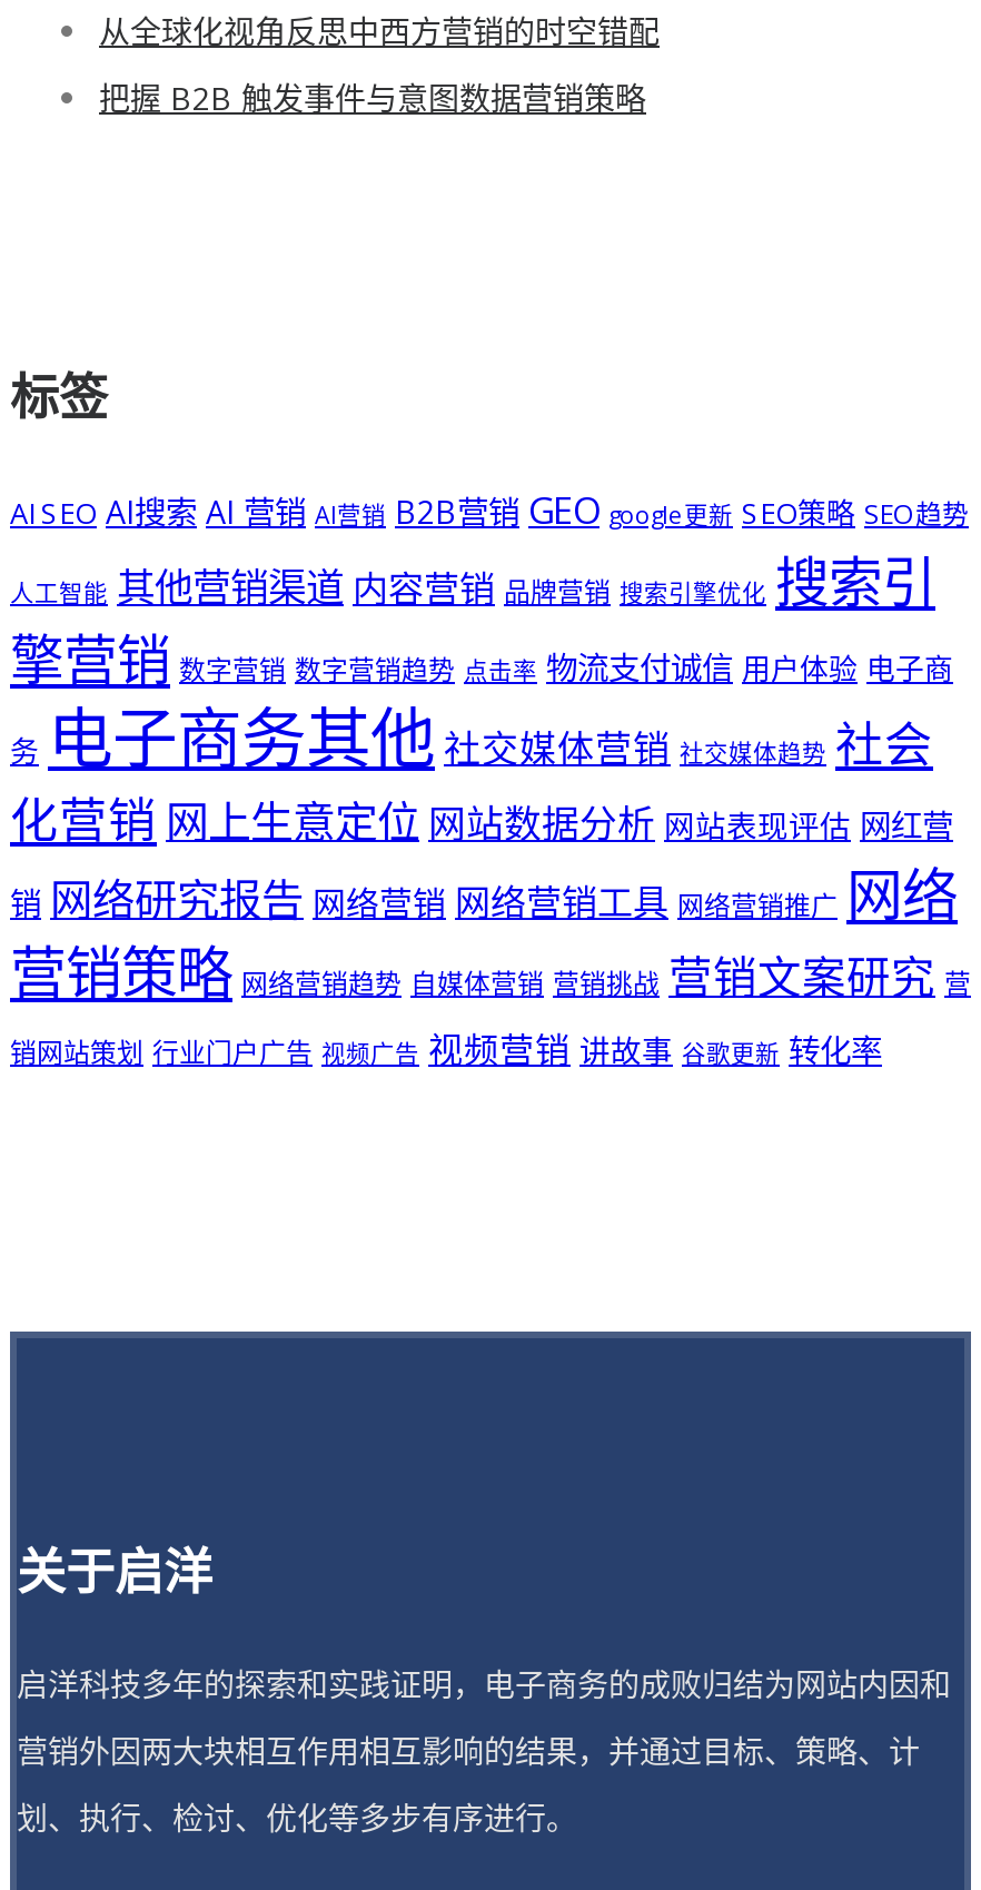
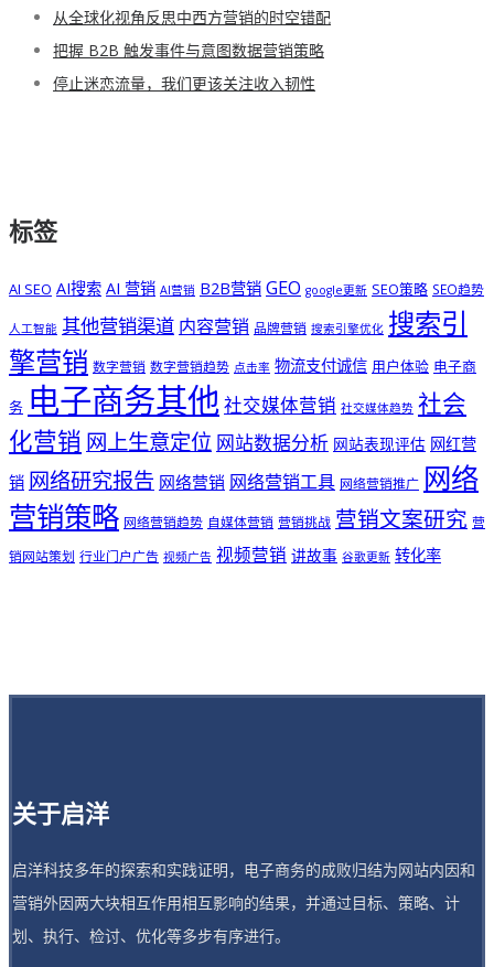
none -> [53,73,315,94] 停止迷恋流量，我们更该关注收入韧性

